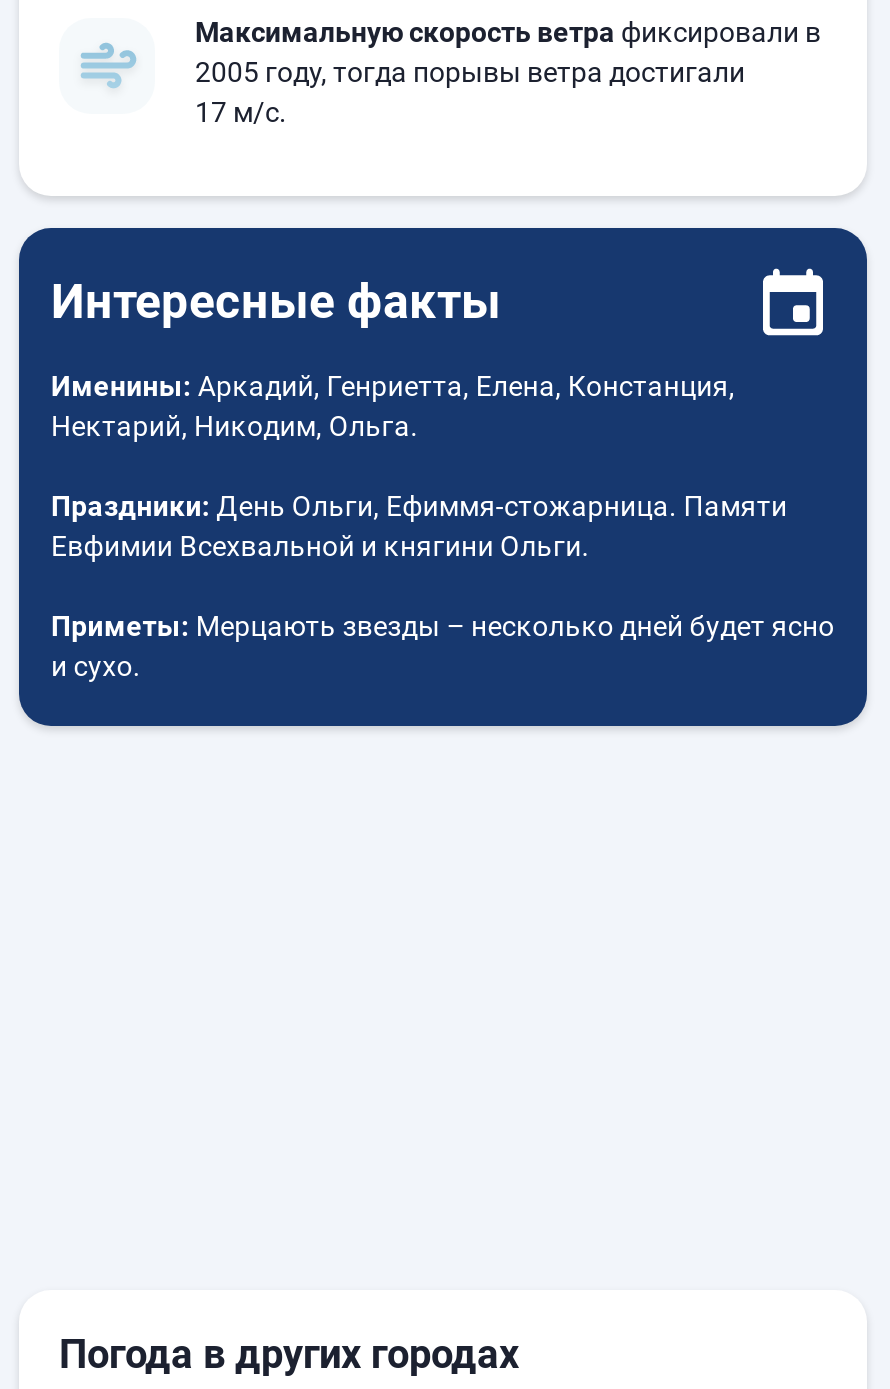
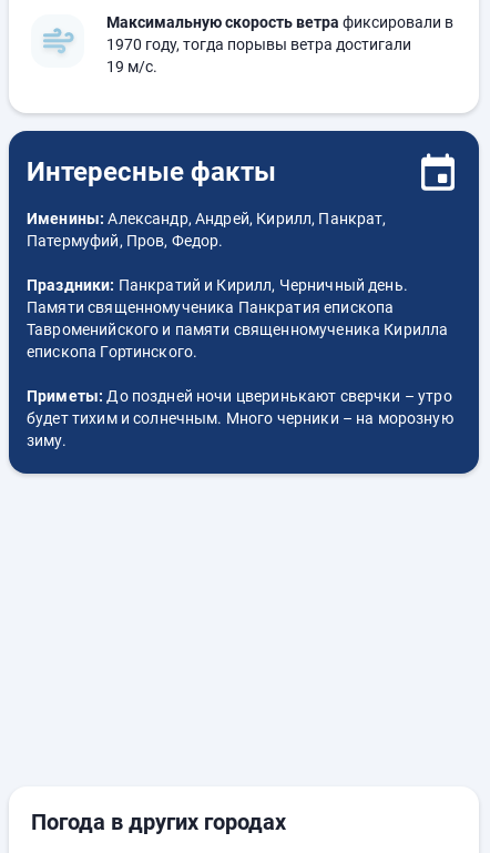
[195,56,745,88] 2005 году, тогда порывы ветра достигали -> [106,35,411,53] 1970 году, тогда порывы ветра достигали
[195,96,287,128] 17 м/с. -> [106,58,157,75] 19 м/с.
[51,370,735,442] Именины: Аркадий, Генриетта, Елена, Констанция, | Нектарий, Никодим, Ольга. -> [27,210,386,250] Именины: Александр, Андрей, Кирилл, Панкрат, | Патермуфий, Пров, Федор.
[51,490,787,562] Праздники: День Ольги, Ефиммя-стожарница. Памяти | Евфимии Всехвальной и княгини Ольги. -> [27,276,448,361] Праздники: Панкратий и Кирилл, Черничный день. | Памяти священномученика Панкратия епископа | Тавроменийского и памяти священномученика Кирилла | епископа Гортинского.
[51,610,835,682] Приметы: Мерцають звезды – несколько дней будет ясно | и сухо. -> [27,387,453,449] Приметы: До поздней ночи цверинькают сверчки – утро | будет тихим и солнечным. Много черники – на морозную | зиму.

